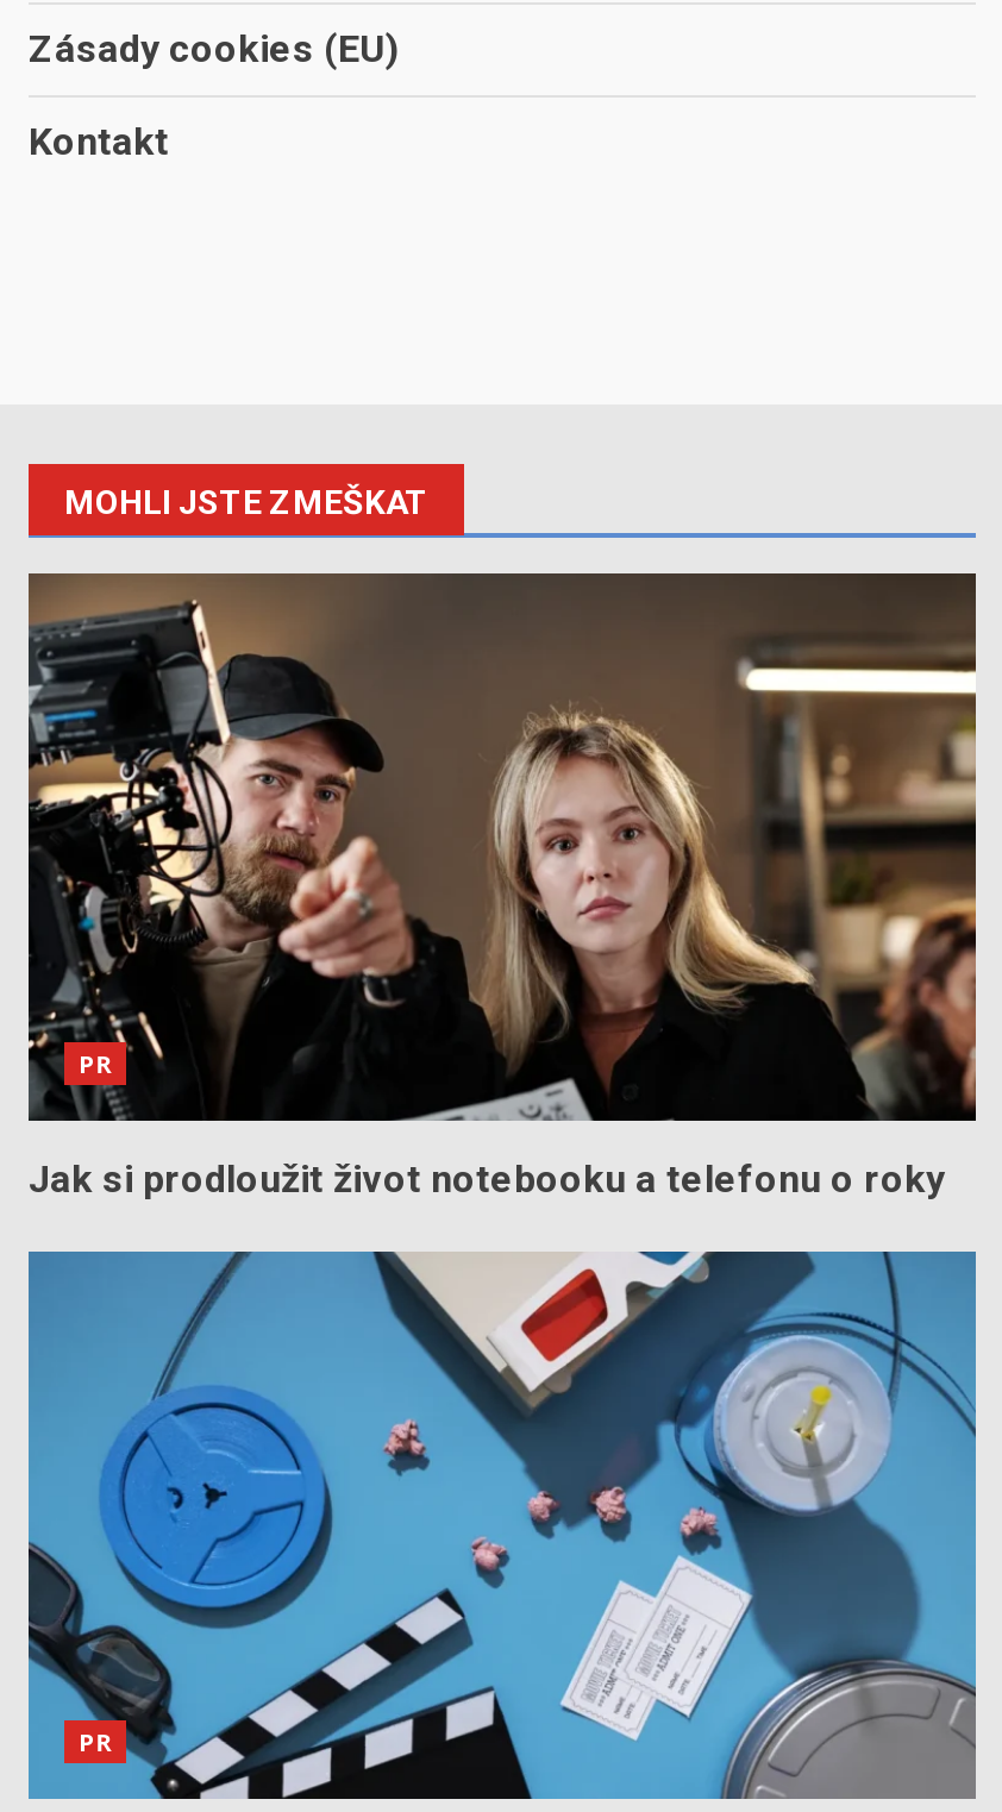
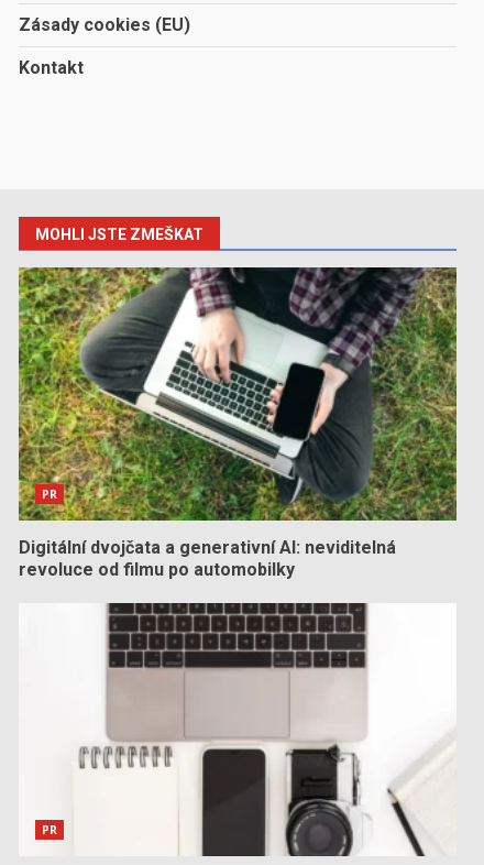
[26,571,978,1202] [image] | Jak si prodloužit život notebooku a telefonu o roky -> [18,266,458,580] [image] | Digitální dvojčata a generativní AI: neviditelná | revoluce od filmu po automobilky
[26,1249,978,1801] [image] -> [19,602,457,857] [image]

